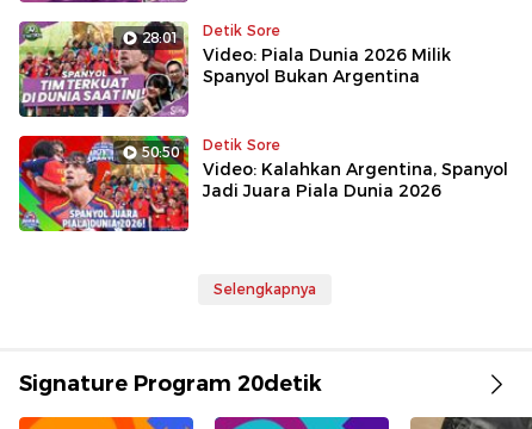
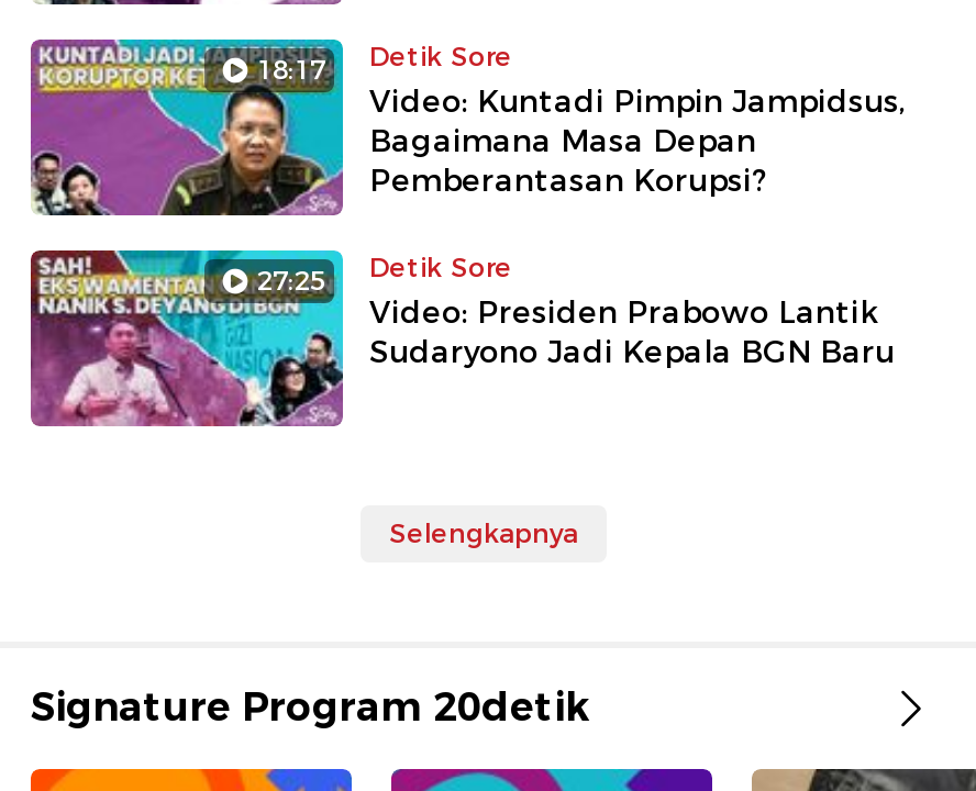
[18,20,280,118] [image] | 28:01 Detik Sore -> [29,37,512,218] [image] | 18:17 Detik Sore
[203,44,451,87] Video: Piala Dunia 2026 Milik | Spanyol Bukan Argentina -> [369,82,906,200] Video: Kuntadi Pimpin Jampidsus, | Bagaimana Masa Depan | Pemberantasan Korupsi?
[18,135,280,232] [image] | 50:50 Detik Sore -> [29,248,512,428] [image] | 27:25 Detik Sore
[203,158,508,201] Video: Kalahkan Argentina, Spanyol | Jadi Juara Piala Dunia 2026 -> [369,292,895,371] Video: Presiden Prabowo Lantik | Sudaryono Jadi Kepala BGN Baru

